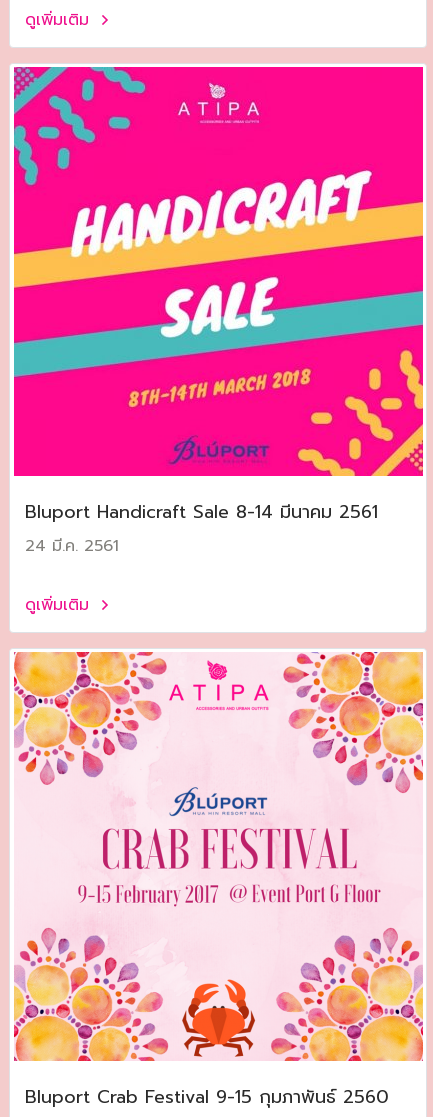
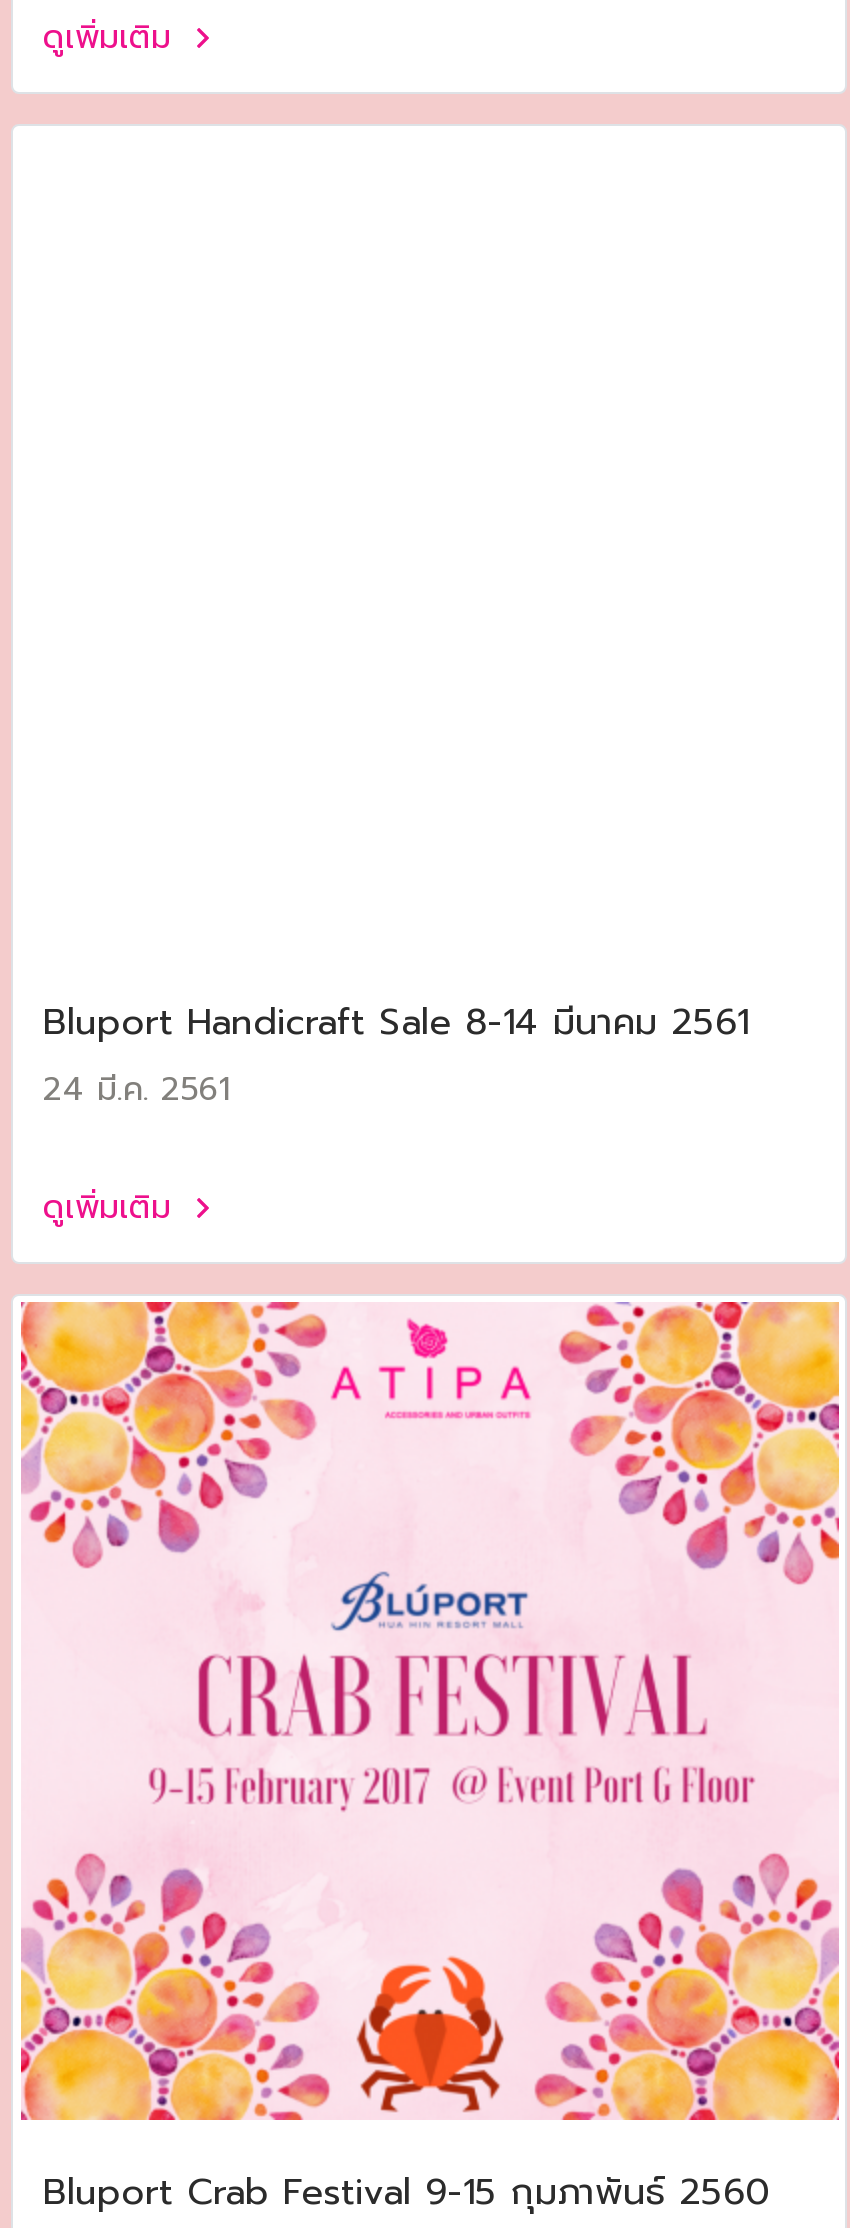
[13,66,424,477] [image] -> none

